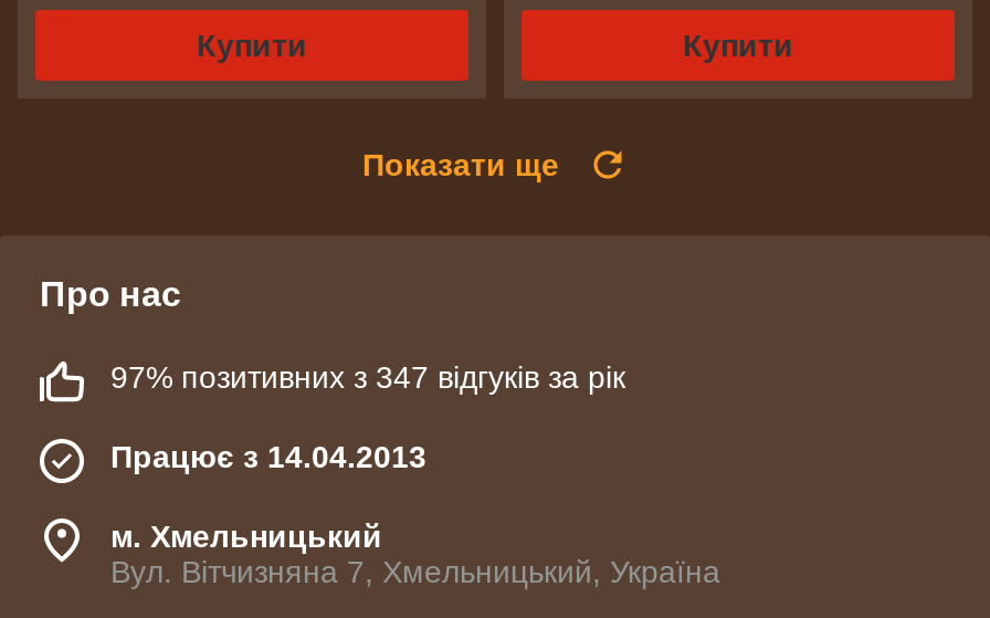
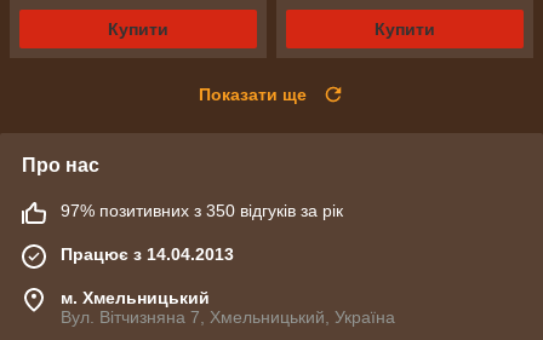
[110,359,625,394] 97% позитивних з 347 відгуків за рік -> [61,201,343,220] 97% позитивних з 350 відгуків за рік

